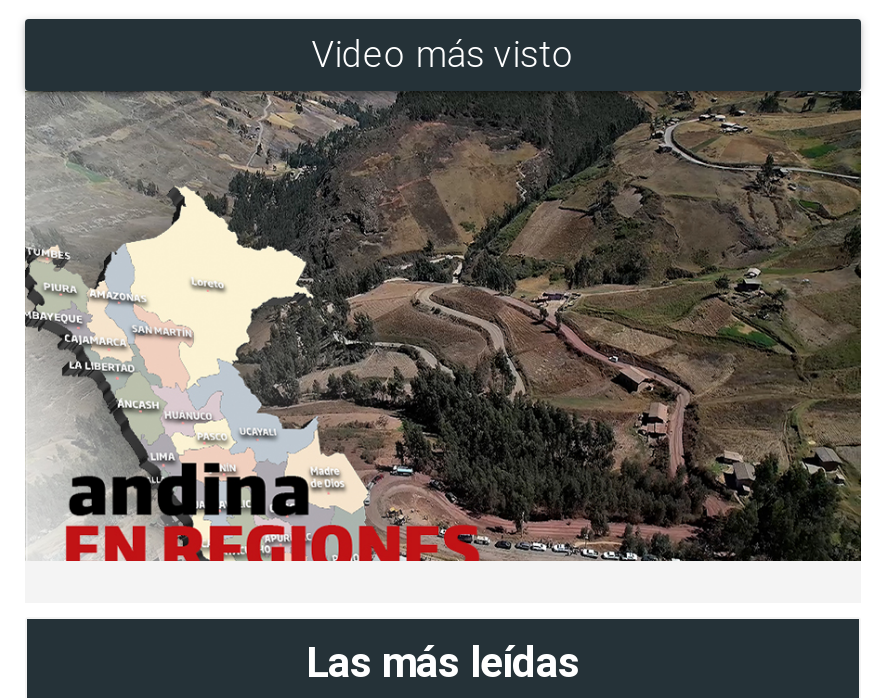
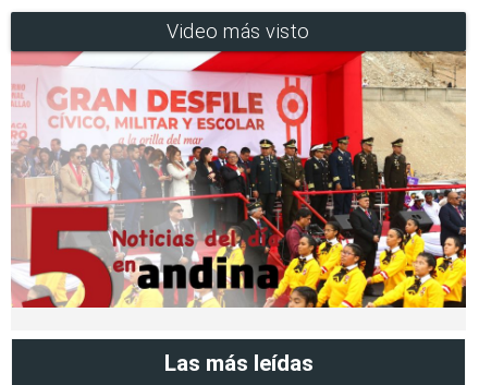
[23,91,863,563] [image] -> [11,50,467,309] [image]

